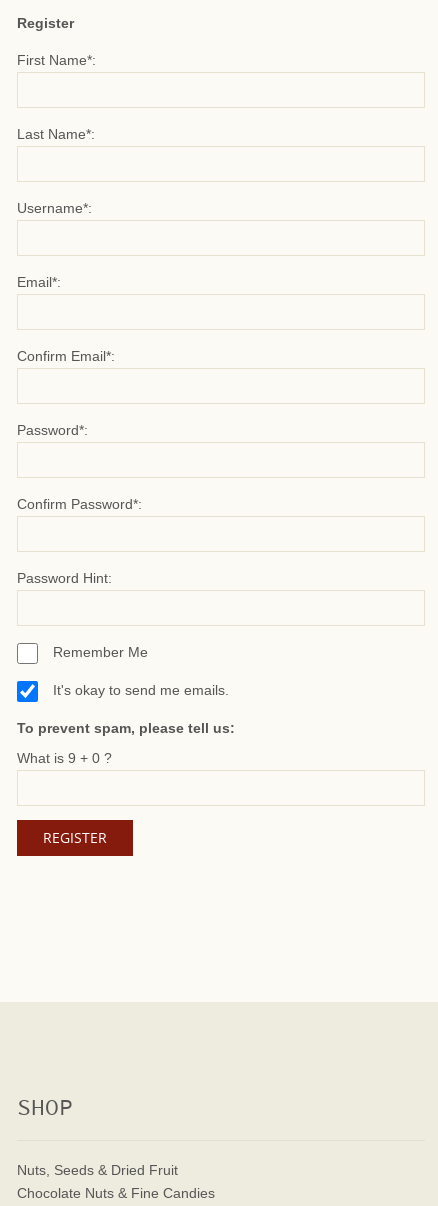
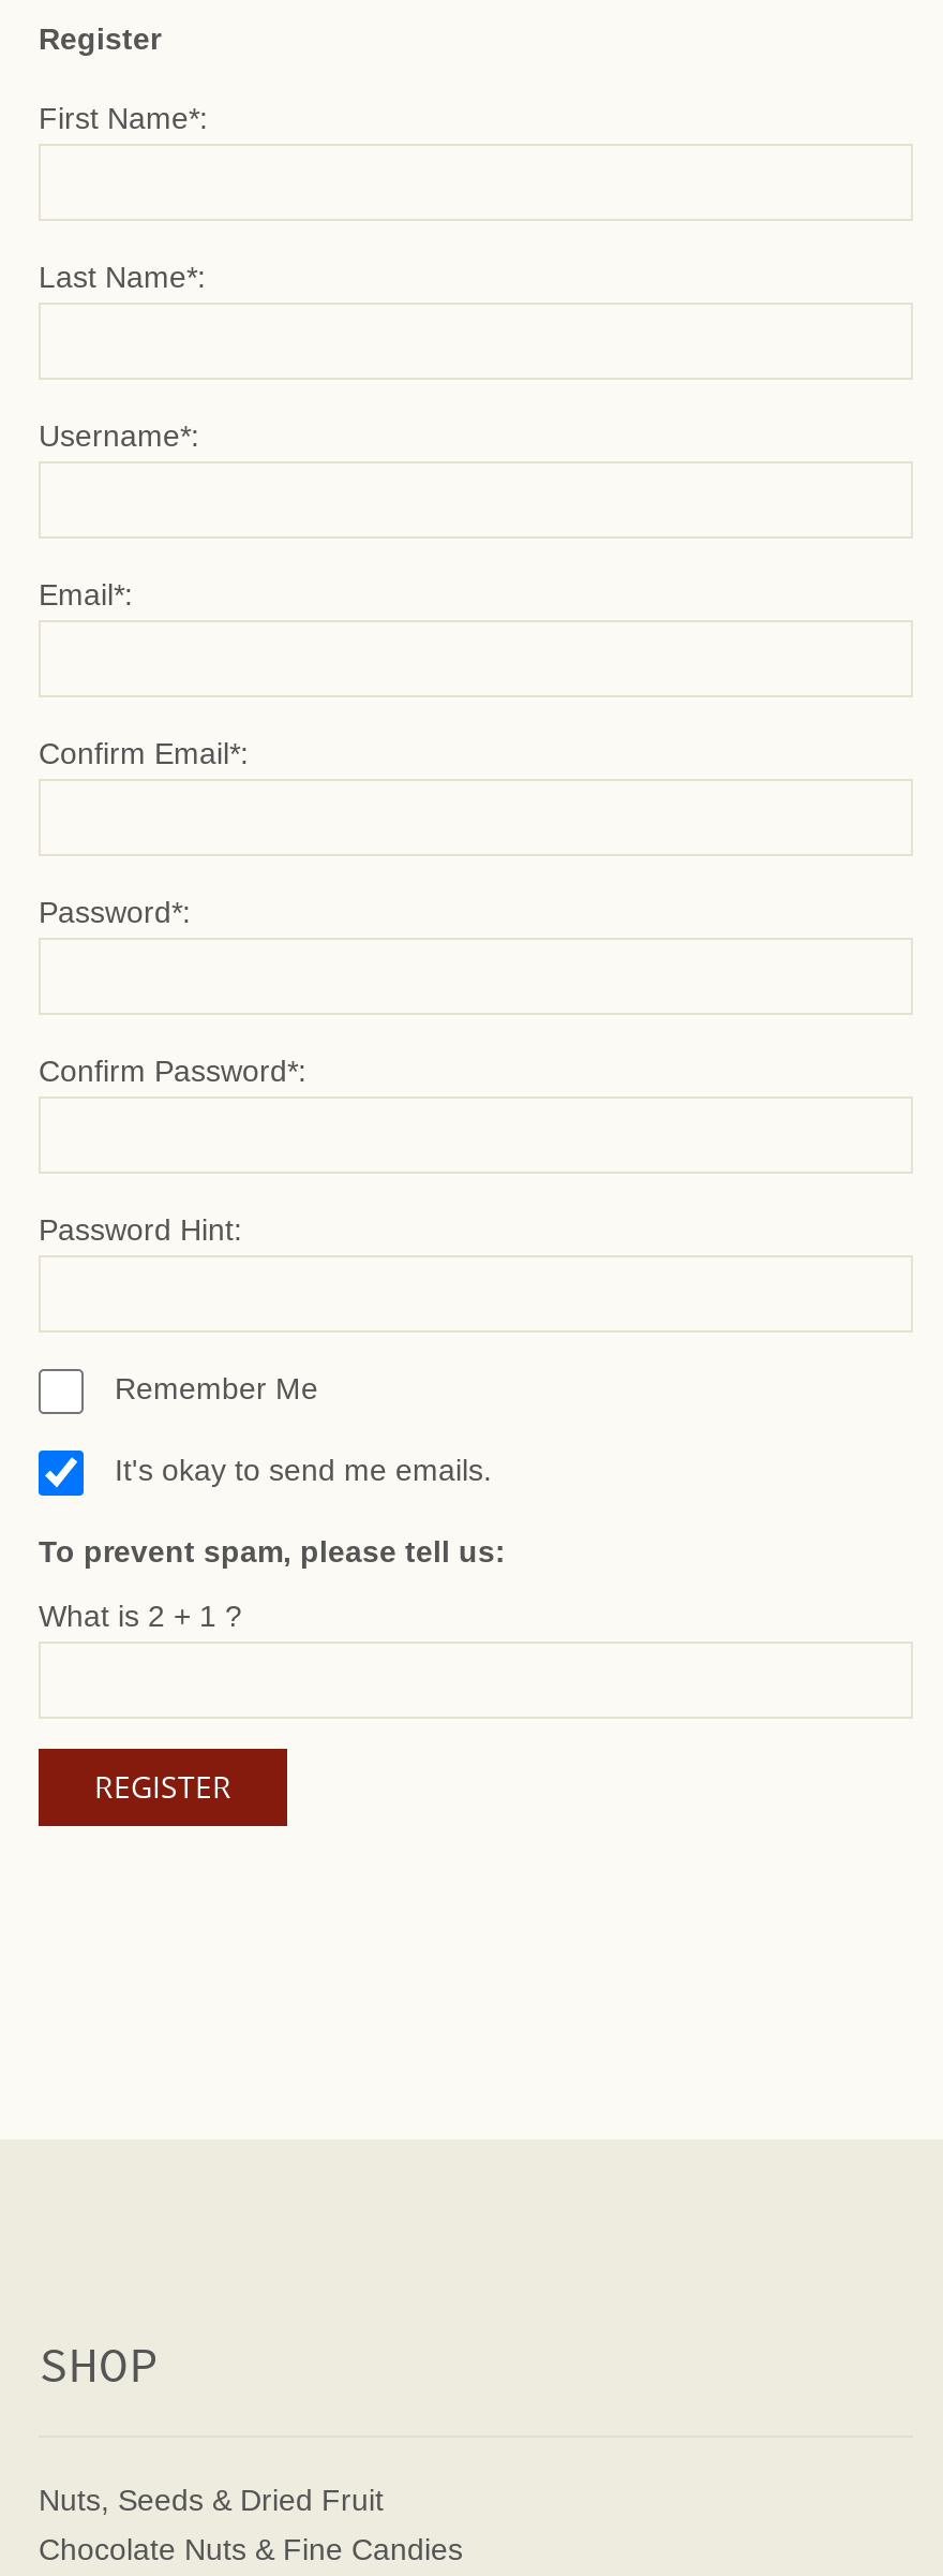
[17,750,112,766] What is 9 + 0 ? -> [39,1599,242,1633] What is 2 + 1 ?

